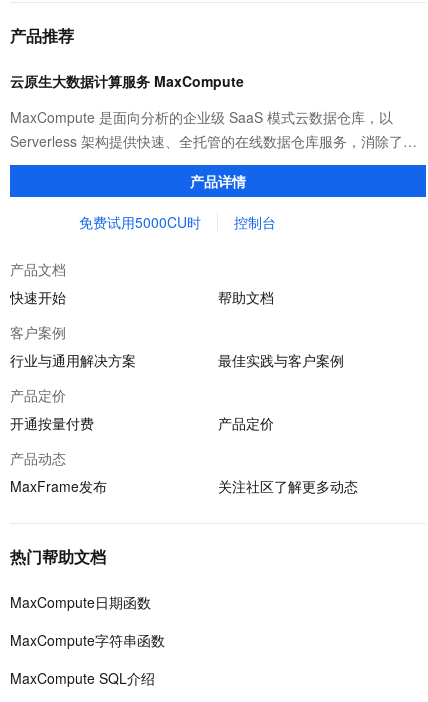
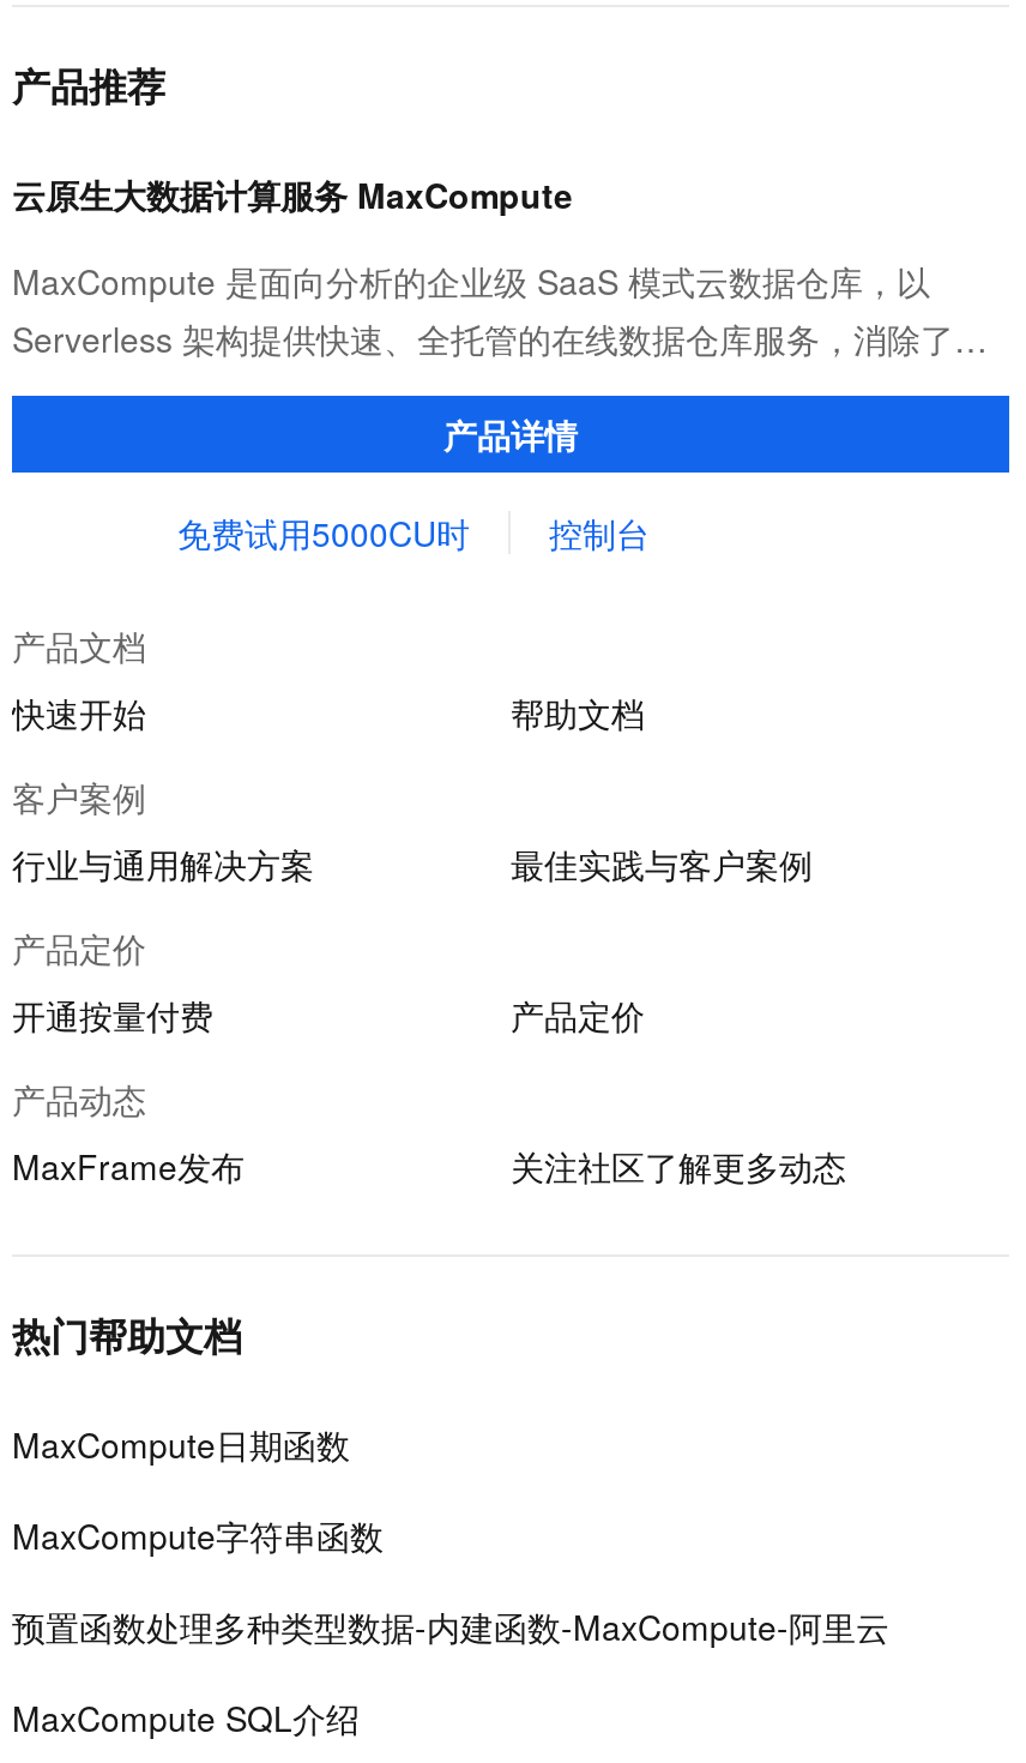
none -> [12,1602,889,1650] 预置函数处理多种类型数据-内建函数-MaxCompute-阿里云

